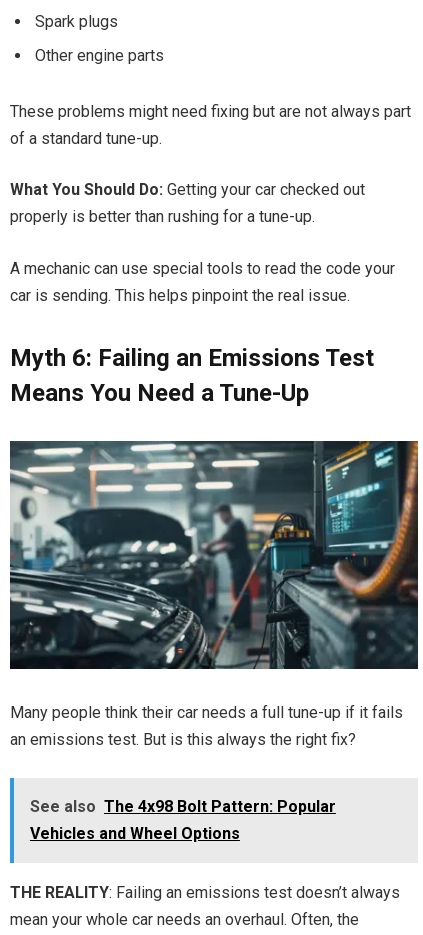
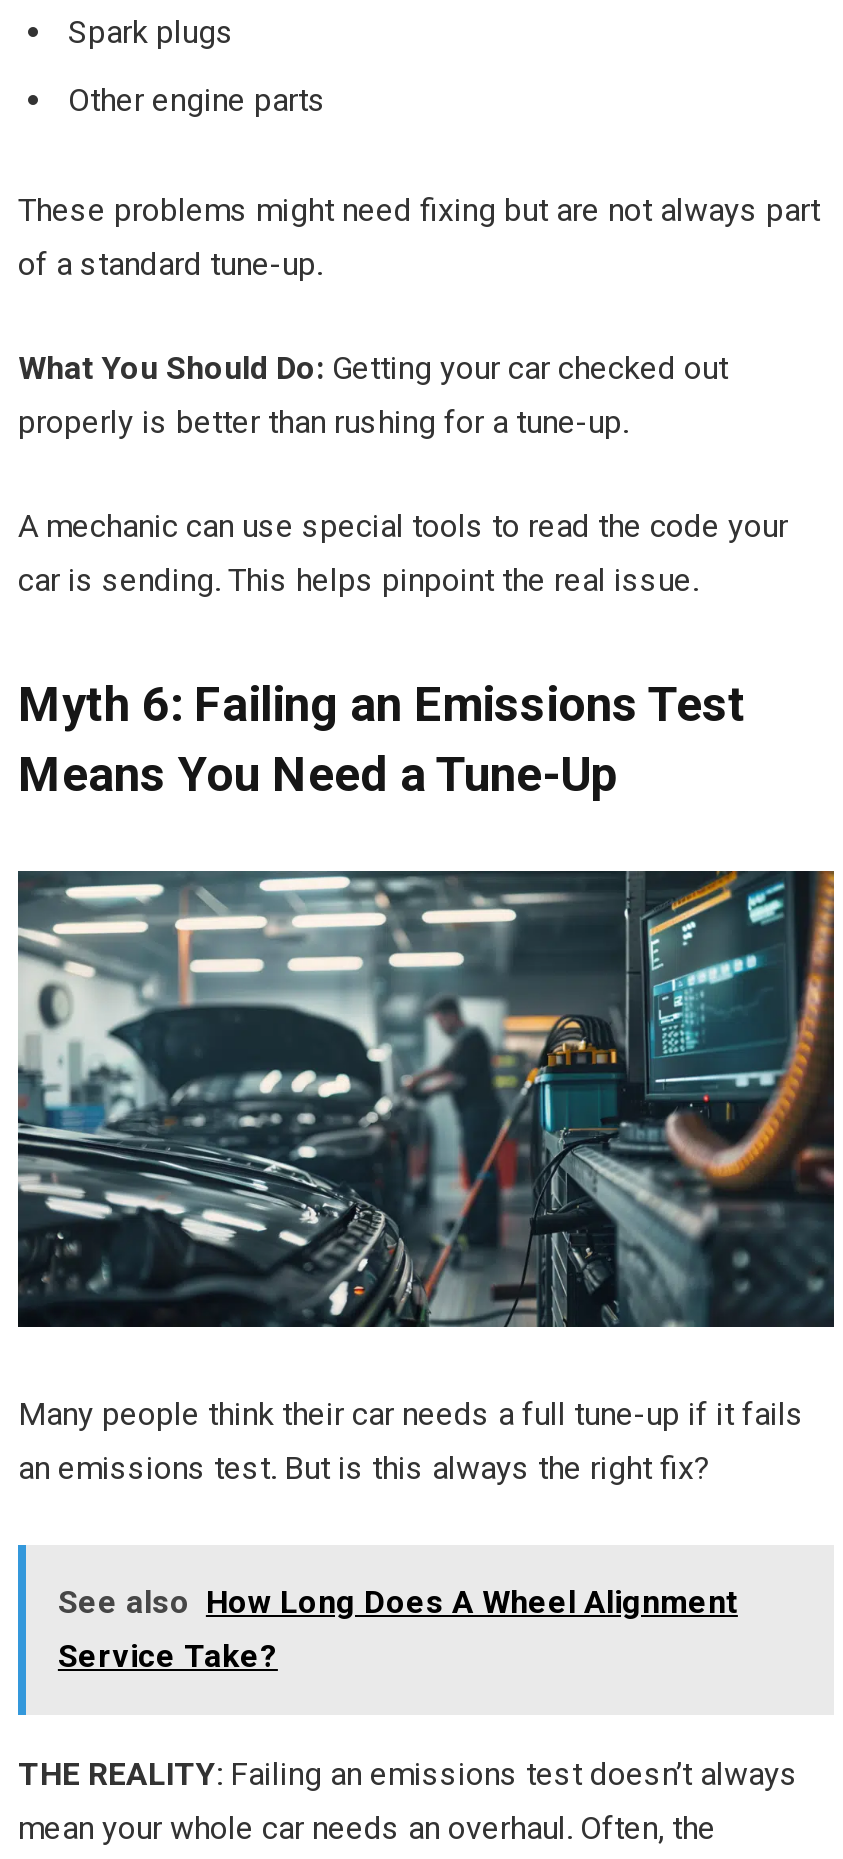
[30,797,336,843] See also The 4x98 Bolt Pattern: Popular | Vehicles and Wheel Options -> [58,1584,738,1676] See also How Long Does A Wheel Alignment | Service Take?

